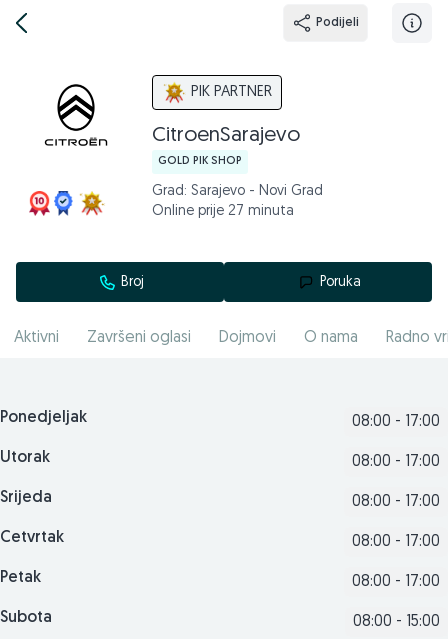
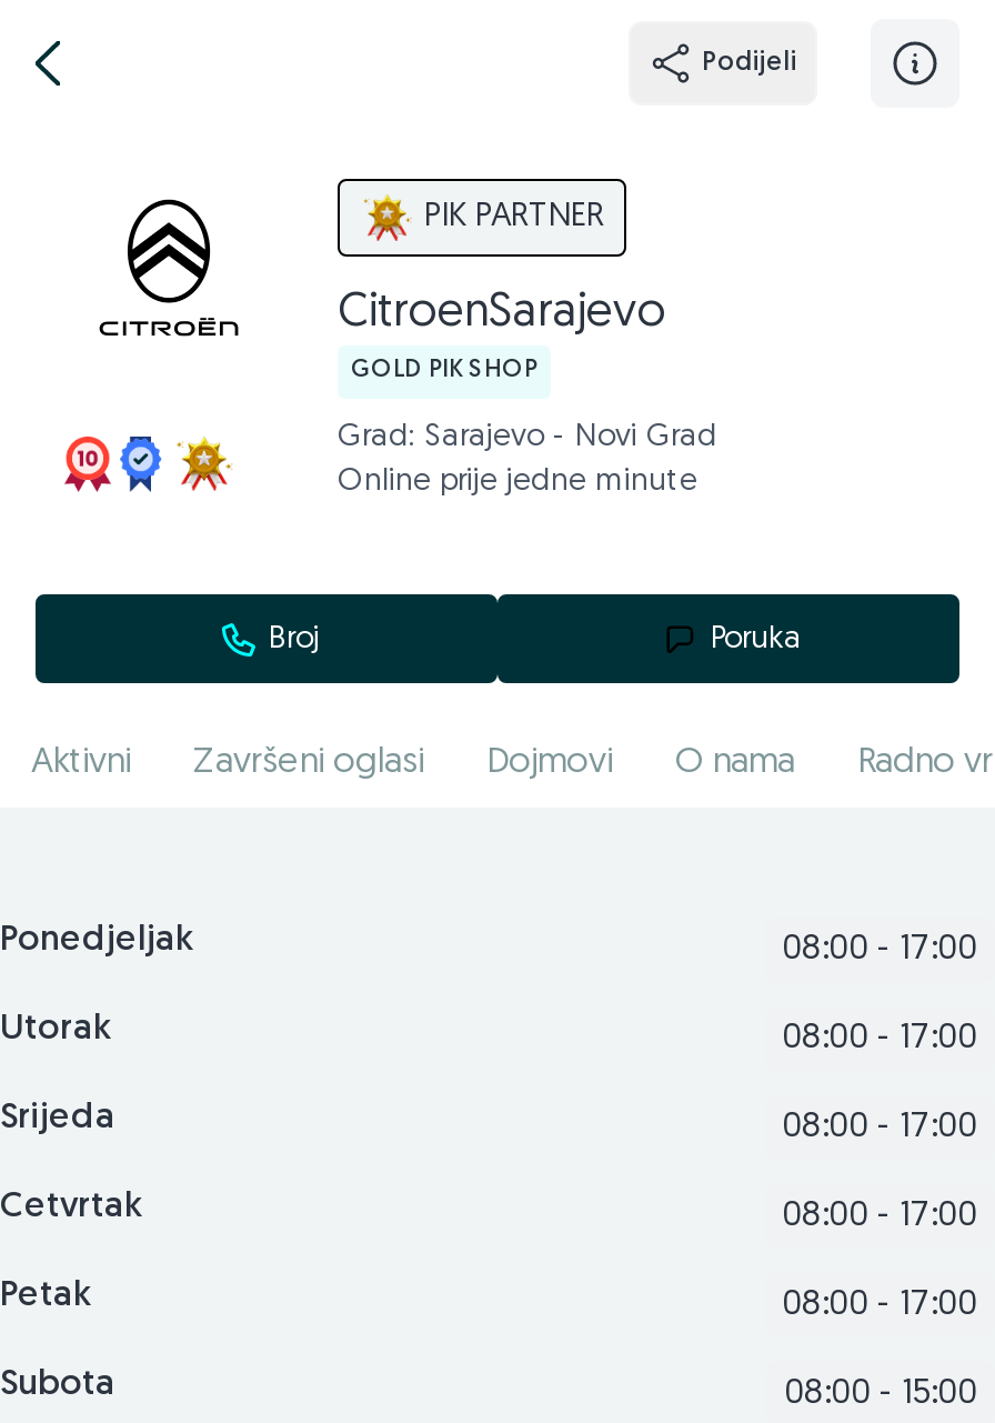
[152,204,294,219] Online prije 27 minuta -> [338,465,697,499] Online prije jedne minute

